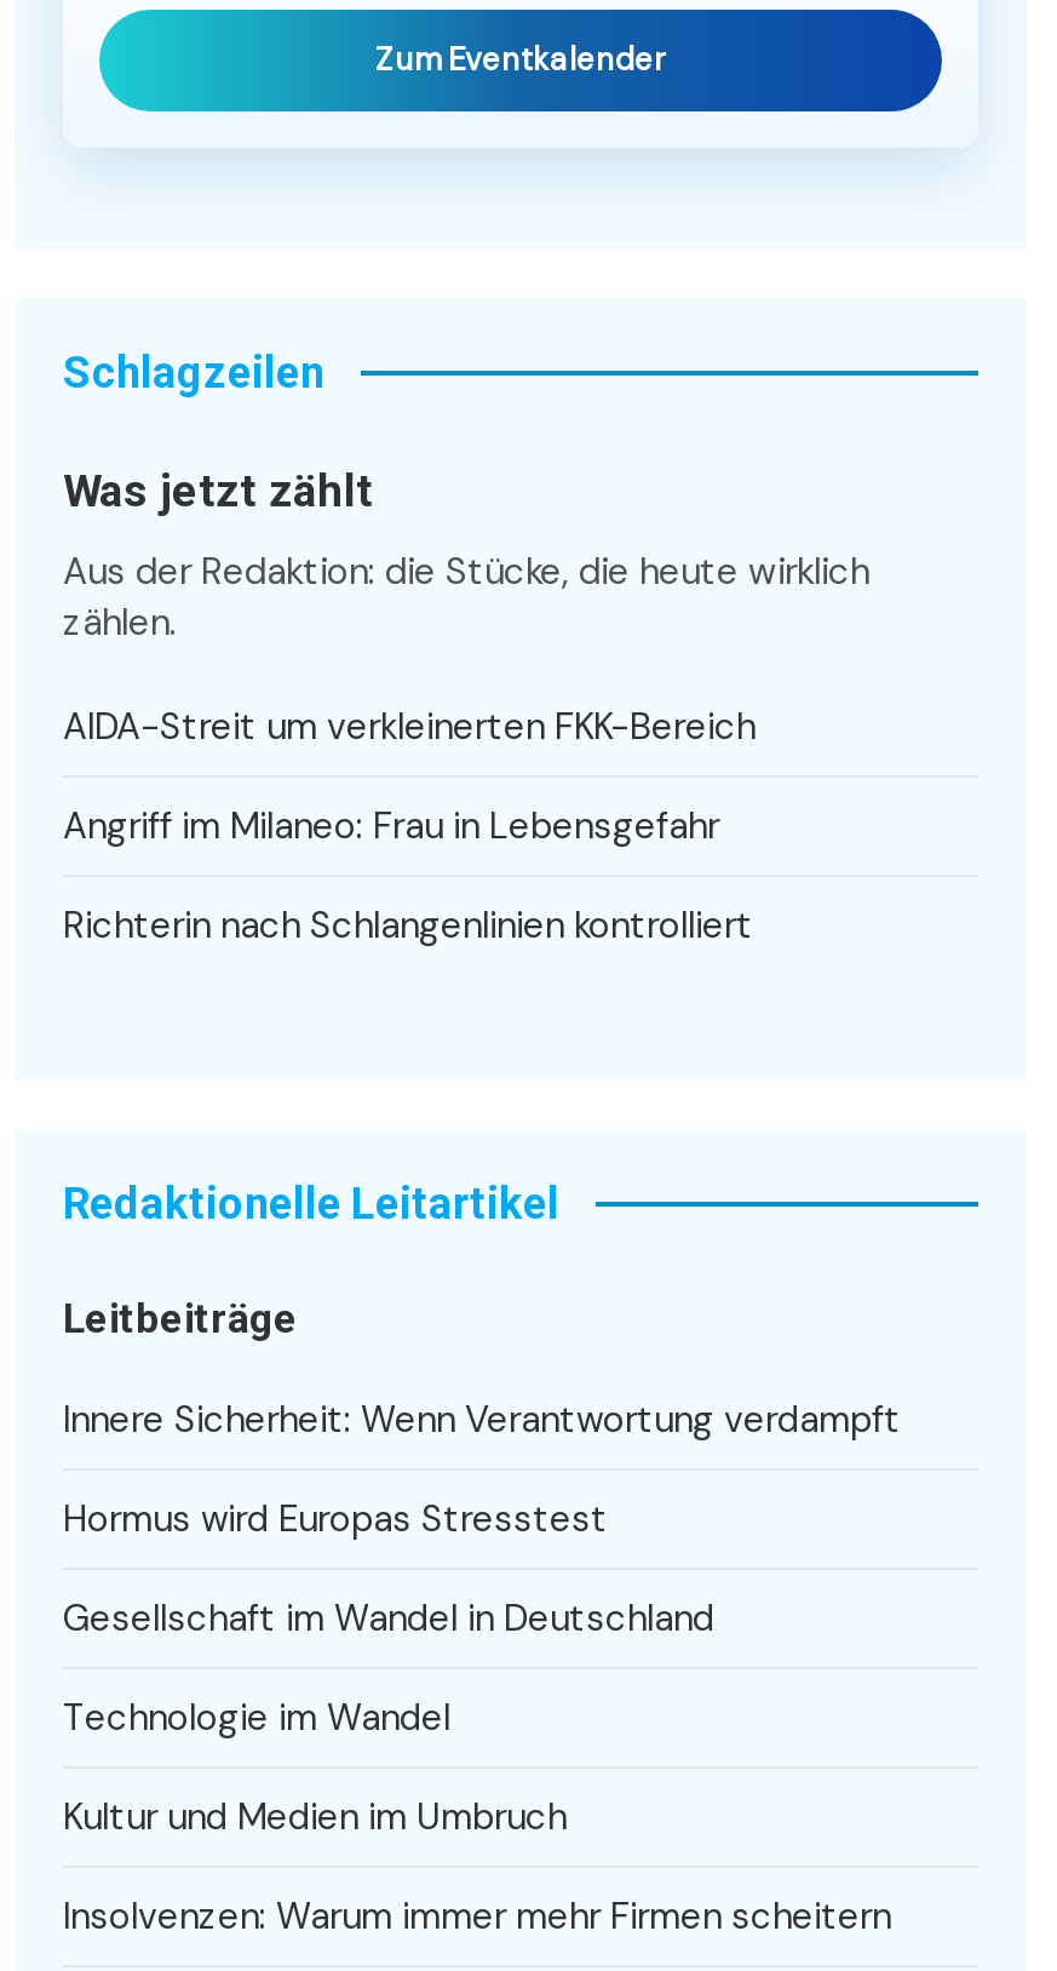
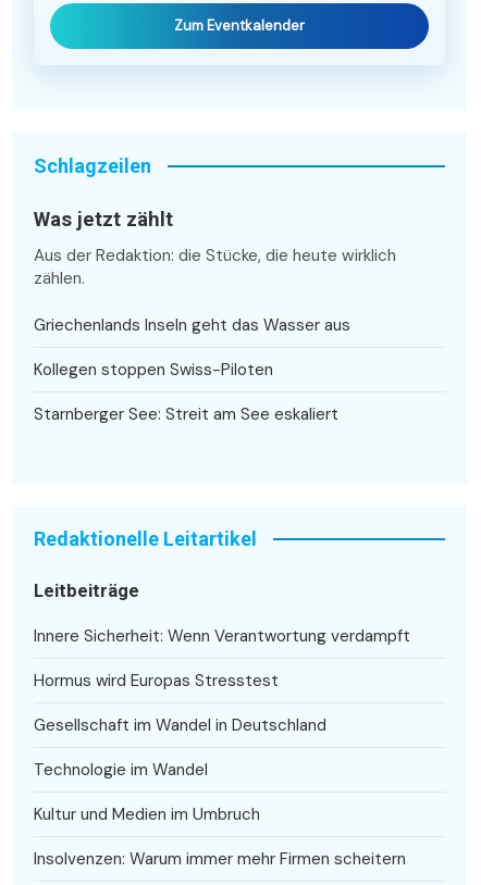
[63,702,756,750] AIDA-Streit um verkleinerten FKK-Bereich -> [34,314,350,336] Griechenlands Inseln geht das Wasser aus
[63,801,719,850] Angriff im Milaneo: Frau in Lebensgefahr -> [34,358,273,380] Kollegen stoppen Swiss-Piloten
[63,901,753,949] Richterin nach Schlangenlinien kontrolliert -> [34,403,338,425] Starnberger See: Streit am See eskaliert

